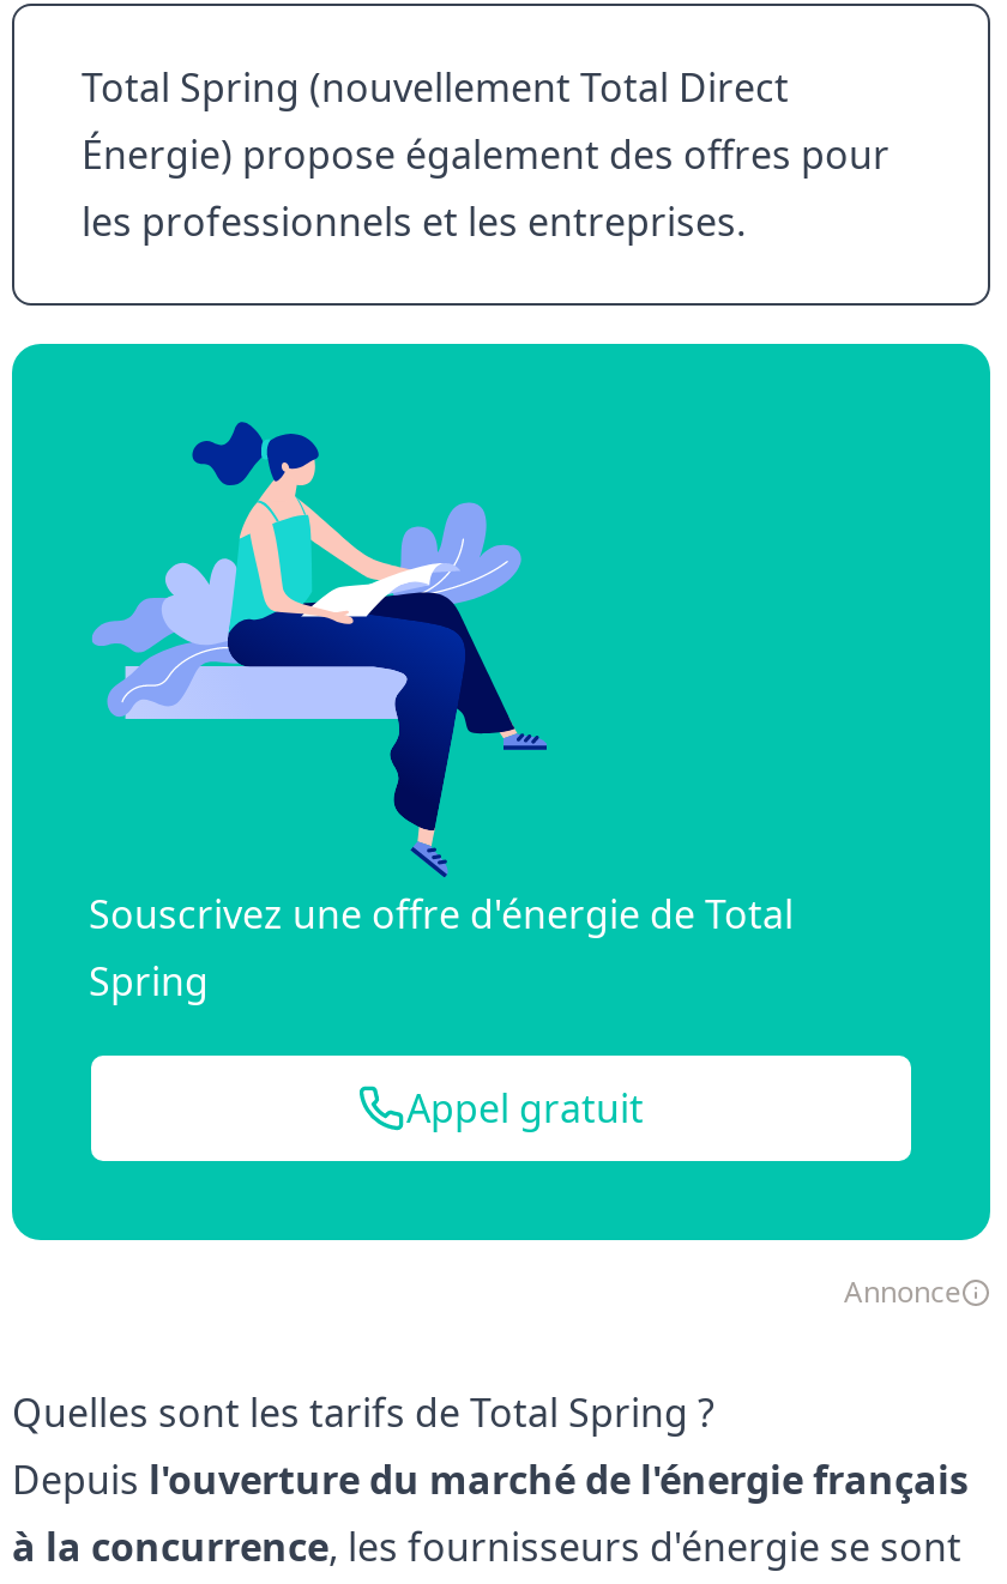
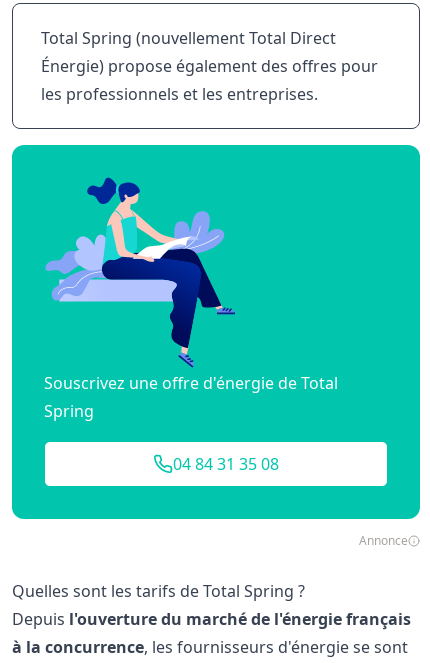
[406,1082,644,1135] Appel gratuit -> [173,453,279,475] 04 84 31 35 08

